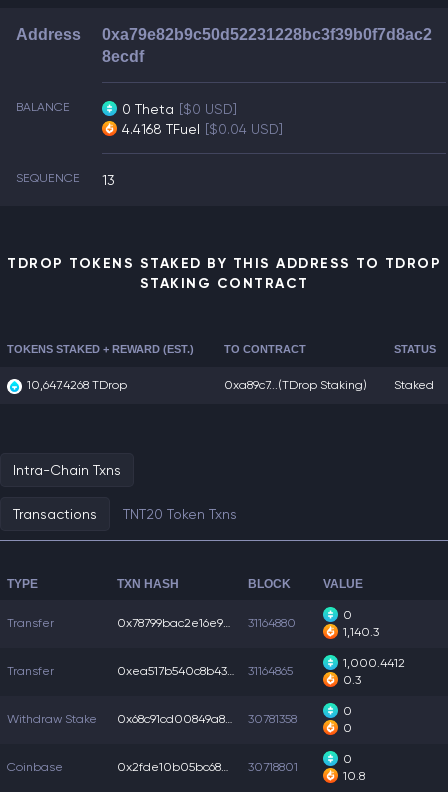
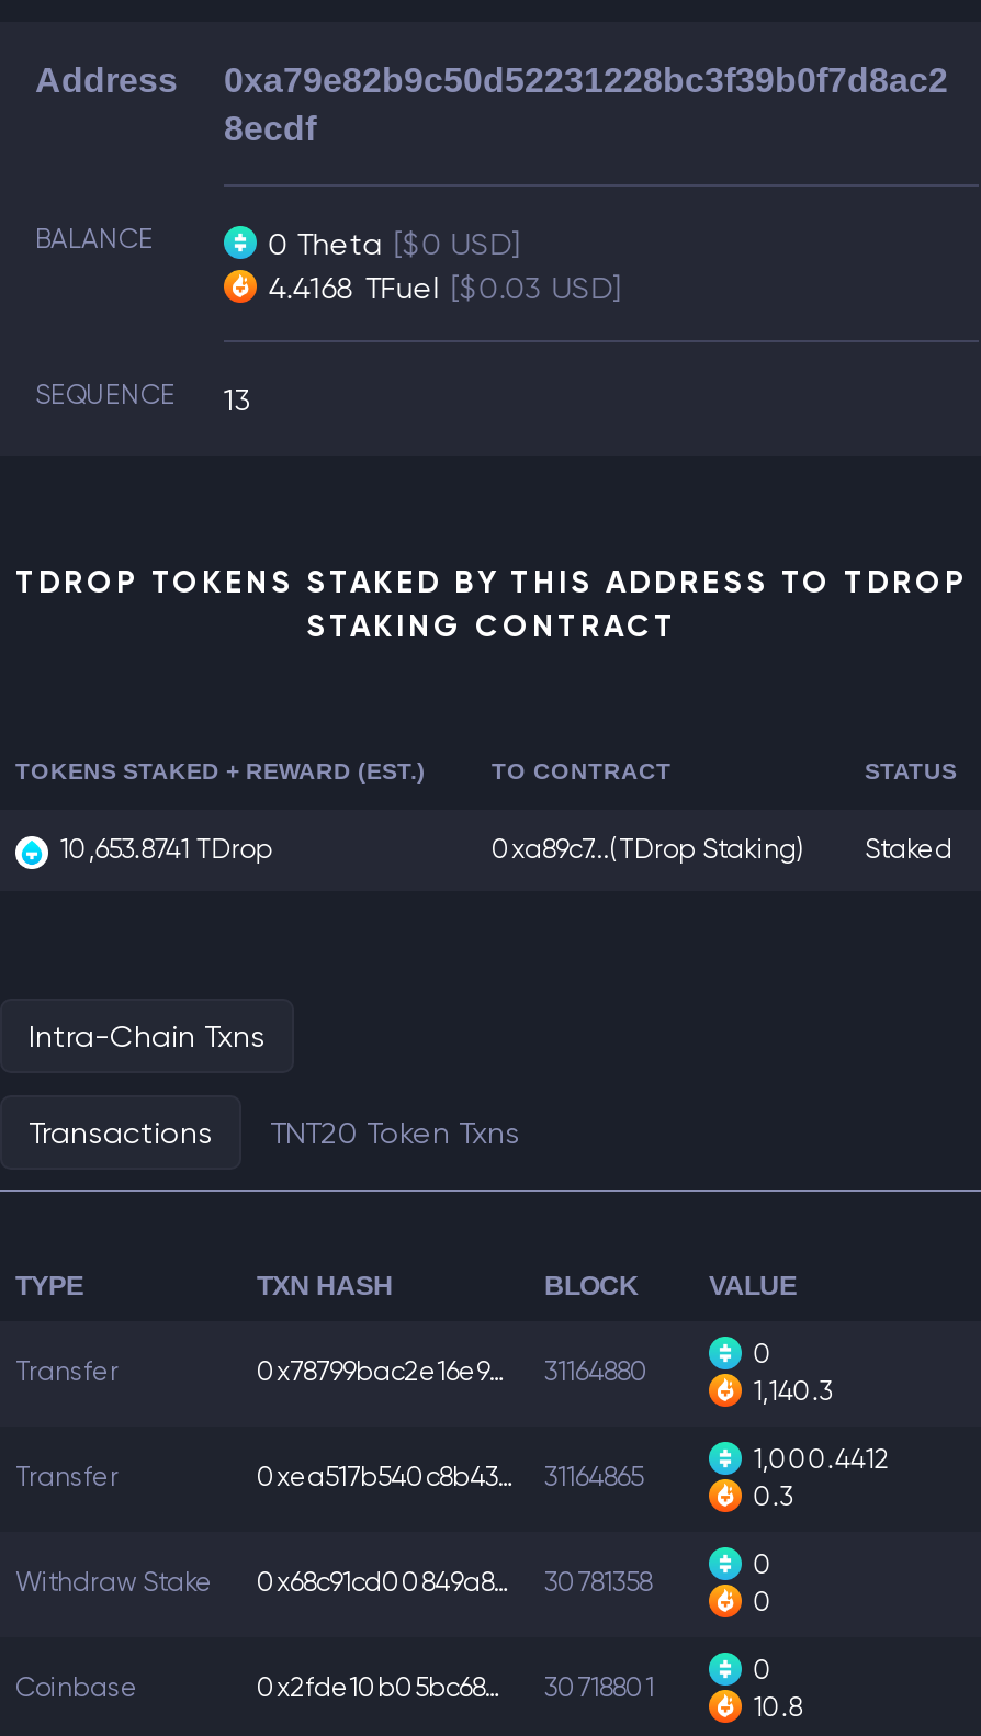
[122,121,283,137] 4.4168 TFuel [$0.04 USD] -> [268,270,622,305] 4.4168 TFuel [$0.03 USD]
[27,378,127,392] 10,647.4268 TDrop -> [60,834,273,865] 10,653.8741 TDrop

